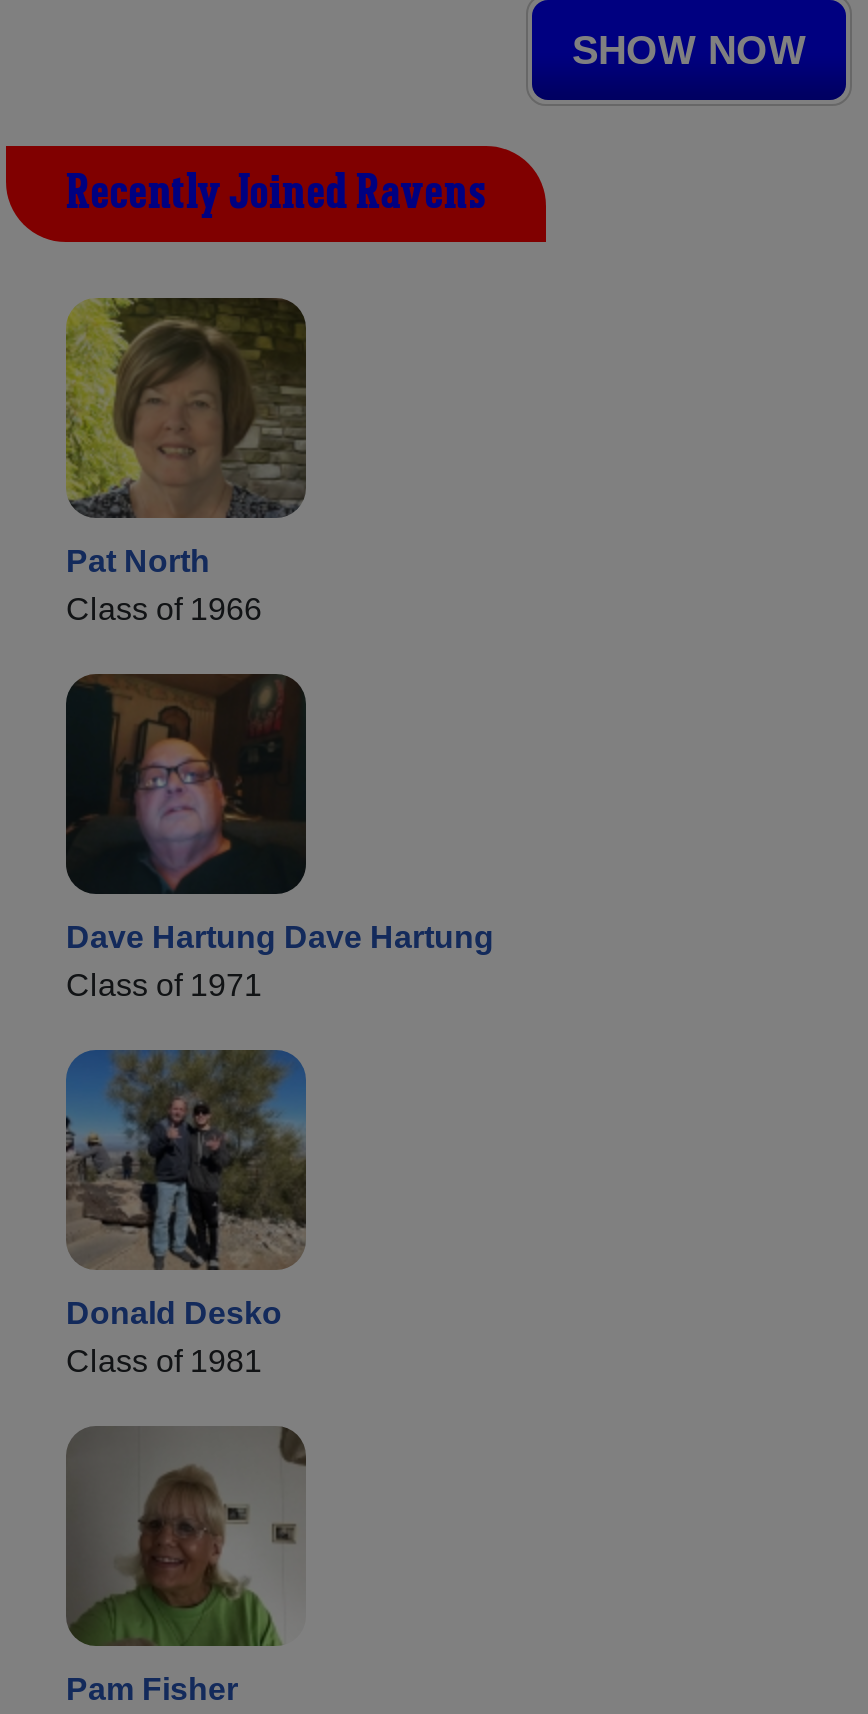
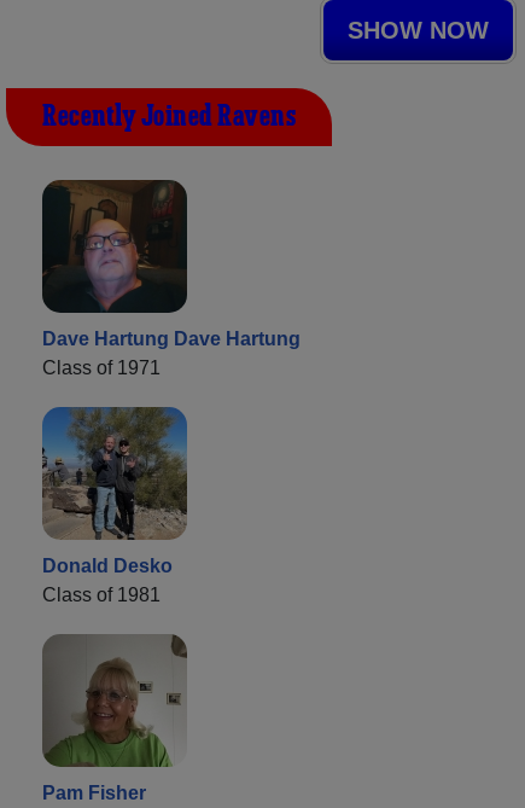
[64,296,308,625] [image] | Pat North | Class of 1966 -> none

